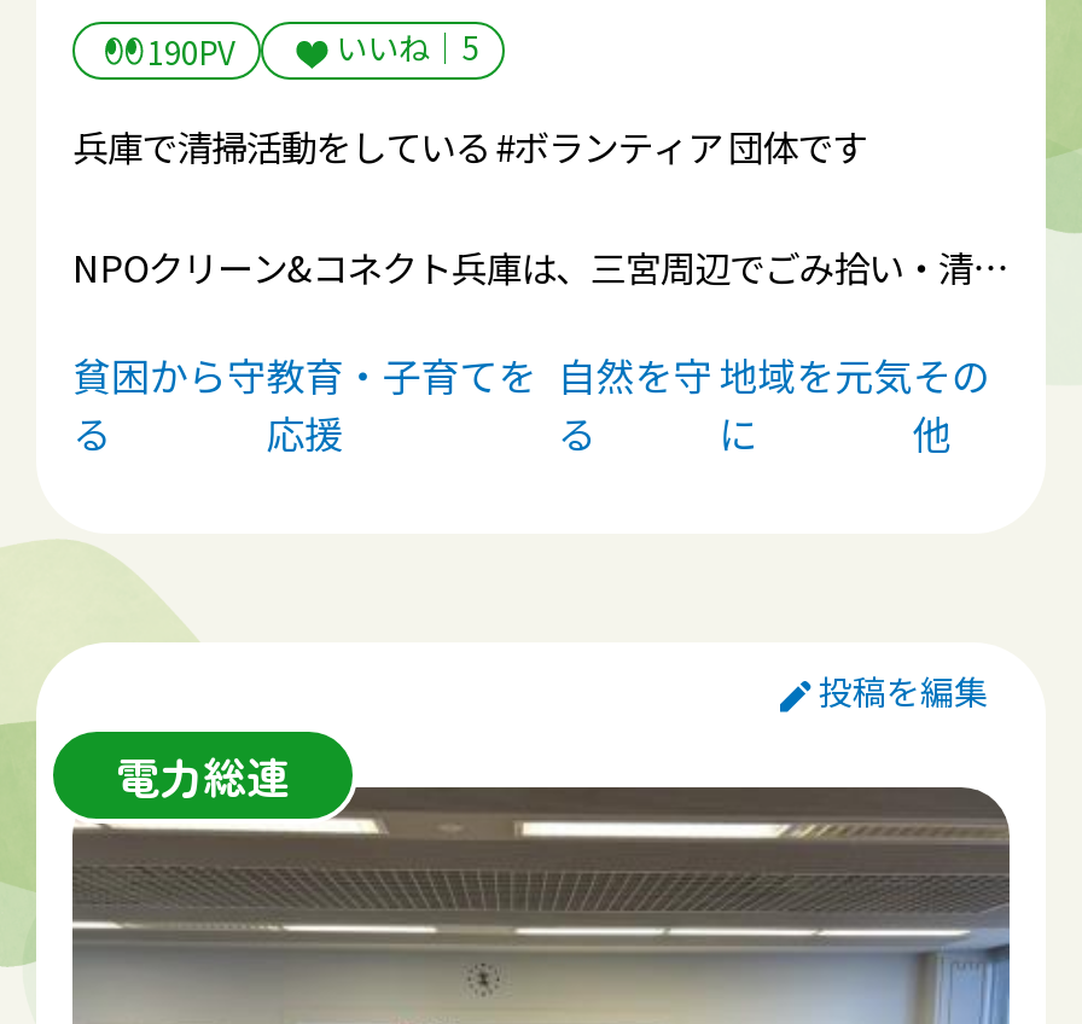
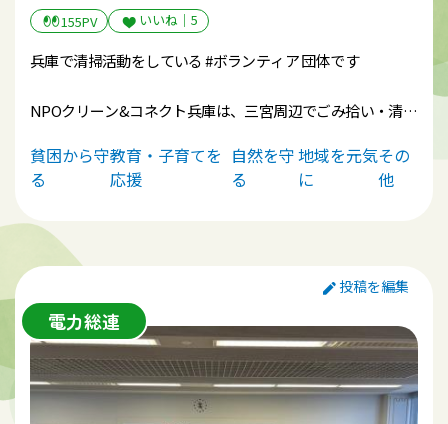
[147,28,234,74] 190PV -> [61,11,97,30] 155PV

